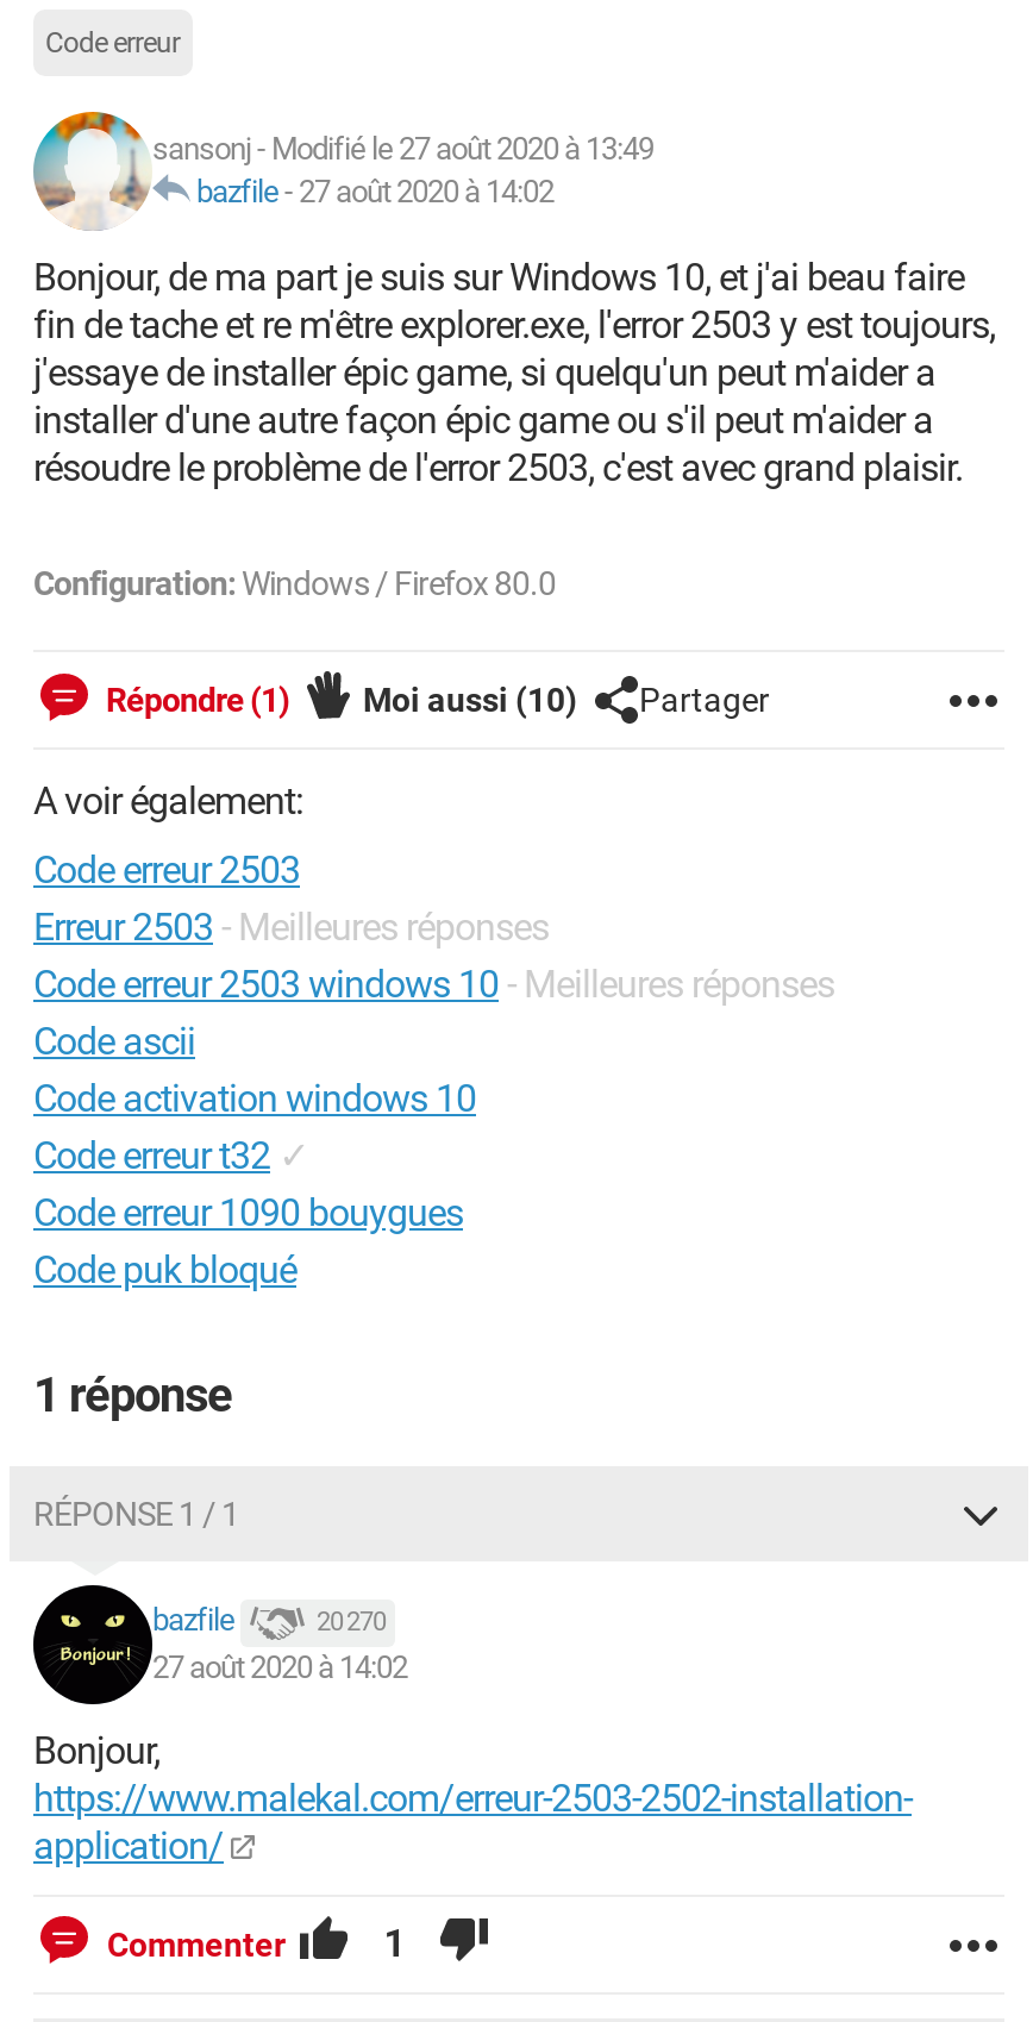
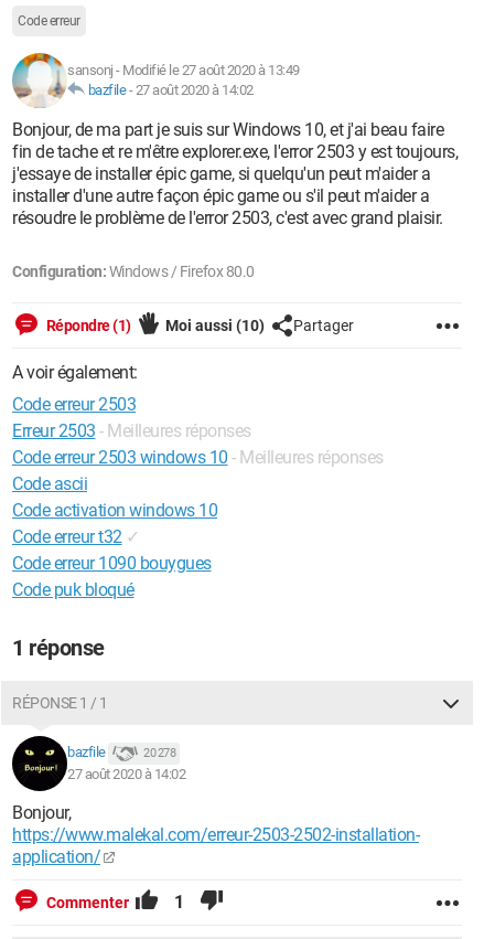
[317,1606,386,1637] 20 270 -> [143,746,175,760] 20 278

